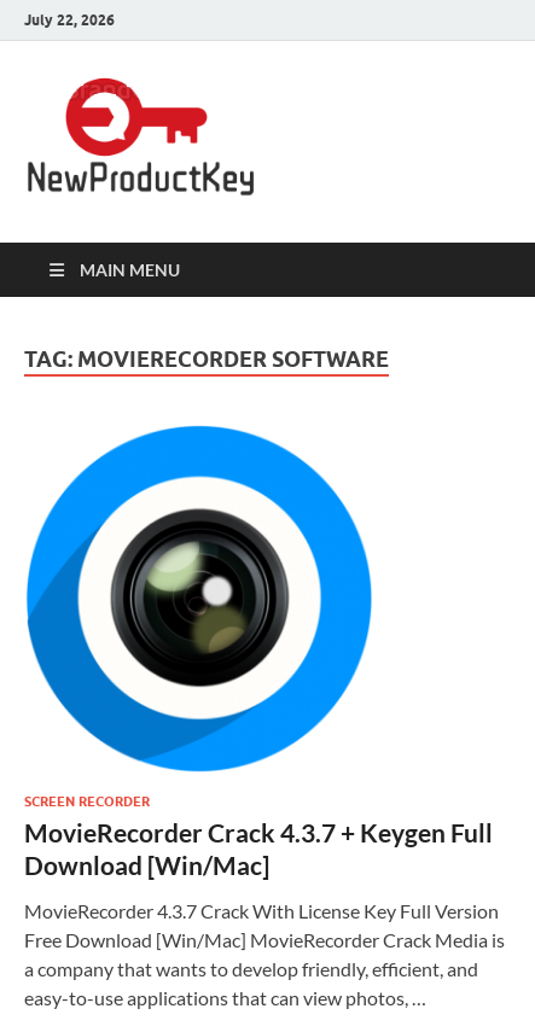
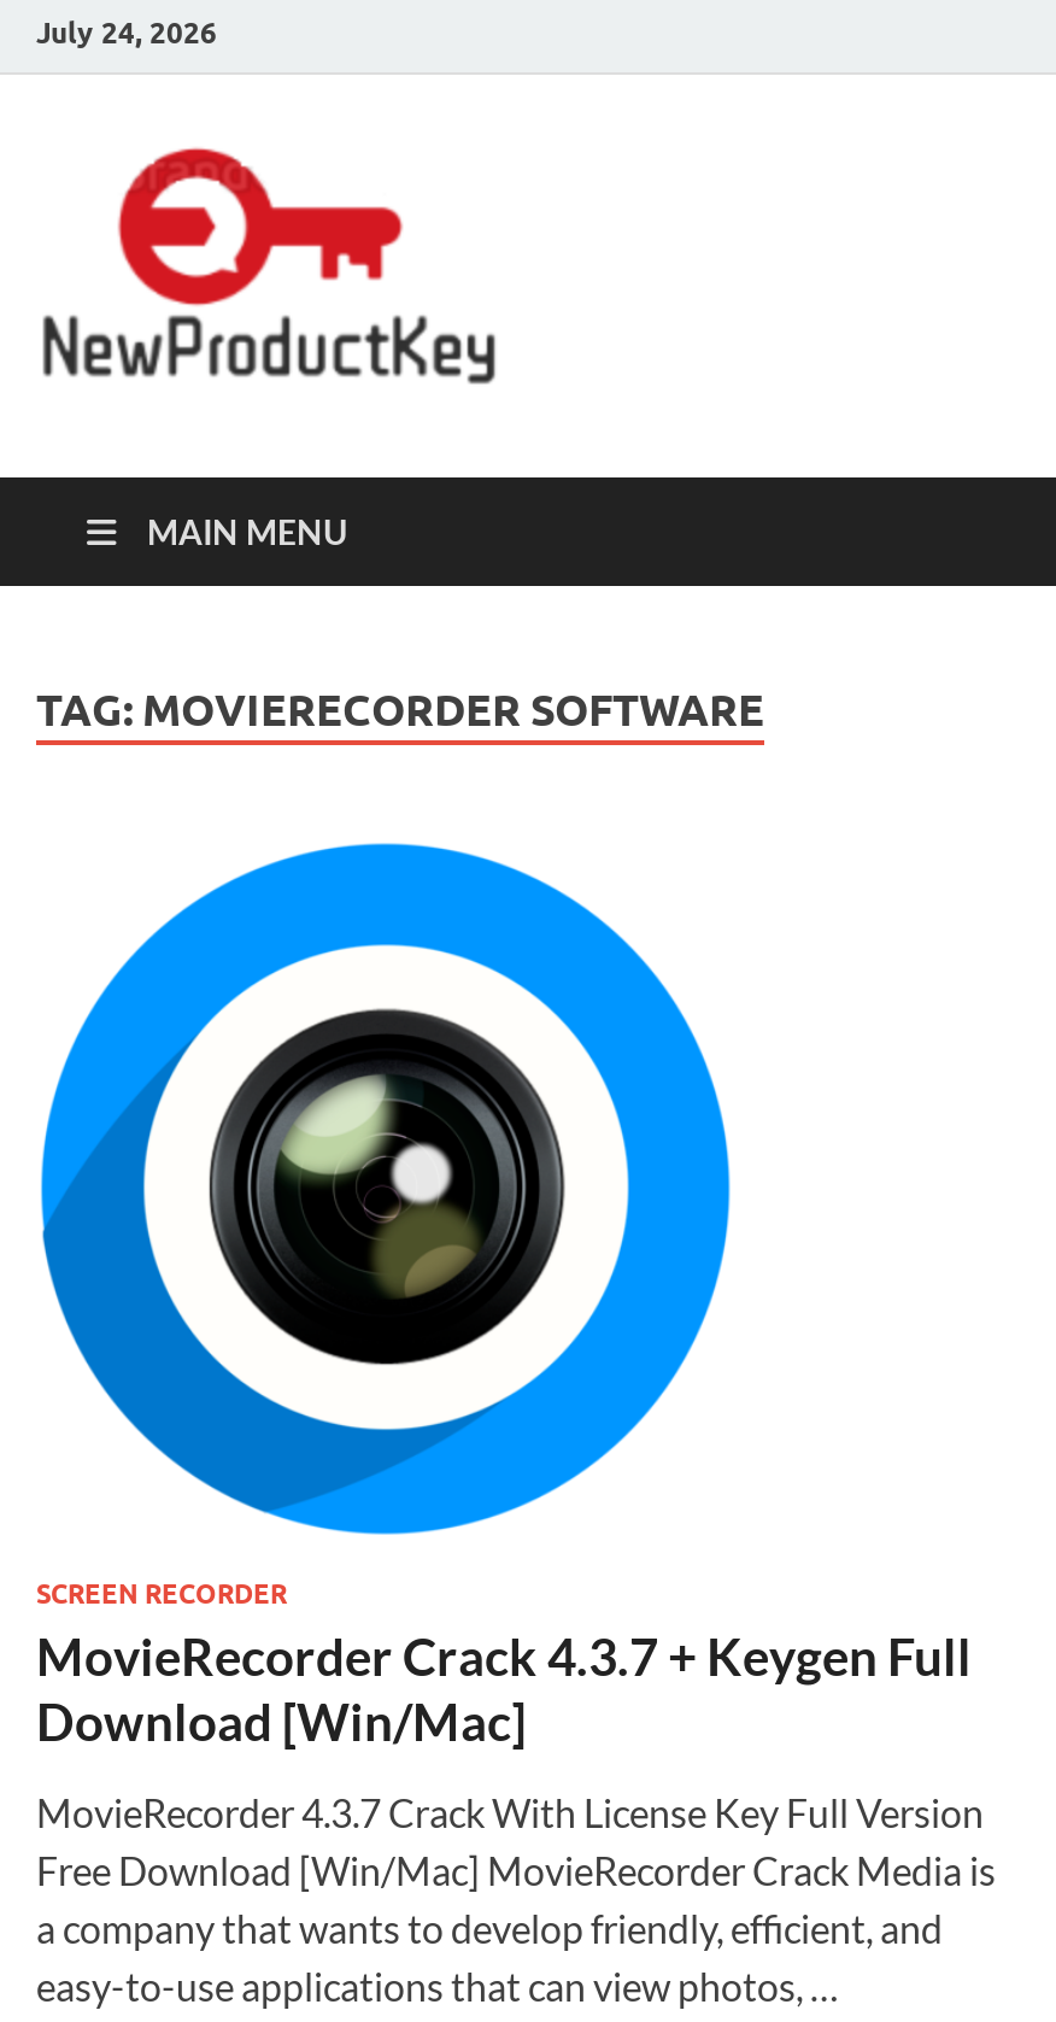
[24,10,115,28] July 22, 2026 -> [36,13,217,49] July 24, 2026

